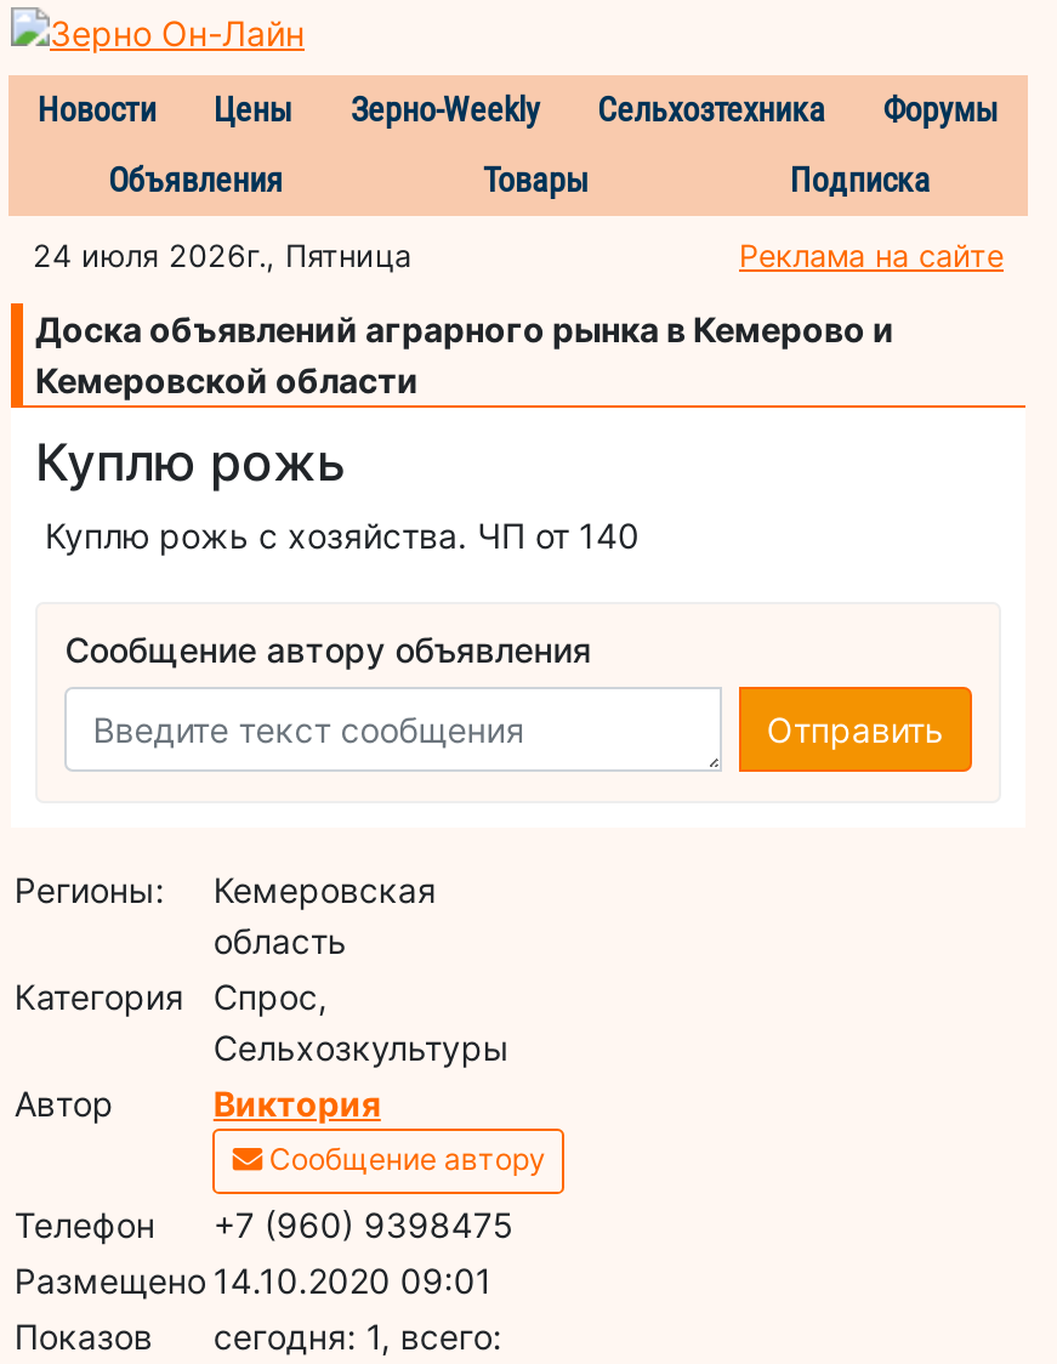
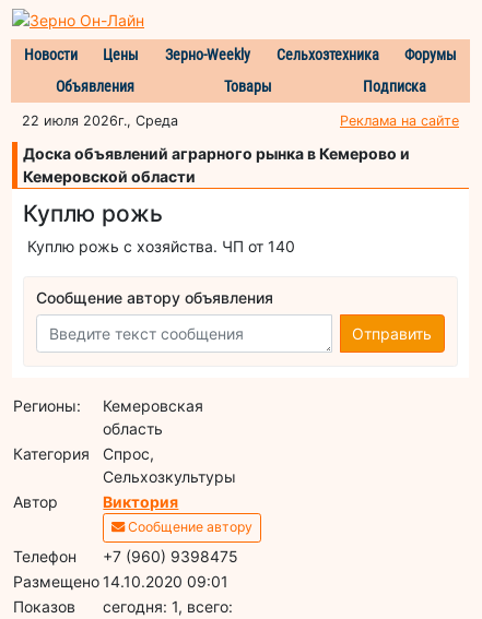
[33,237,411,274] 24 июля 2026г., Пятница -> [22,112,178,128] 22 июля 2026г., Среда

